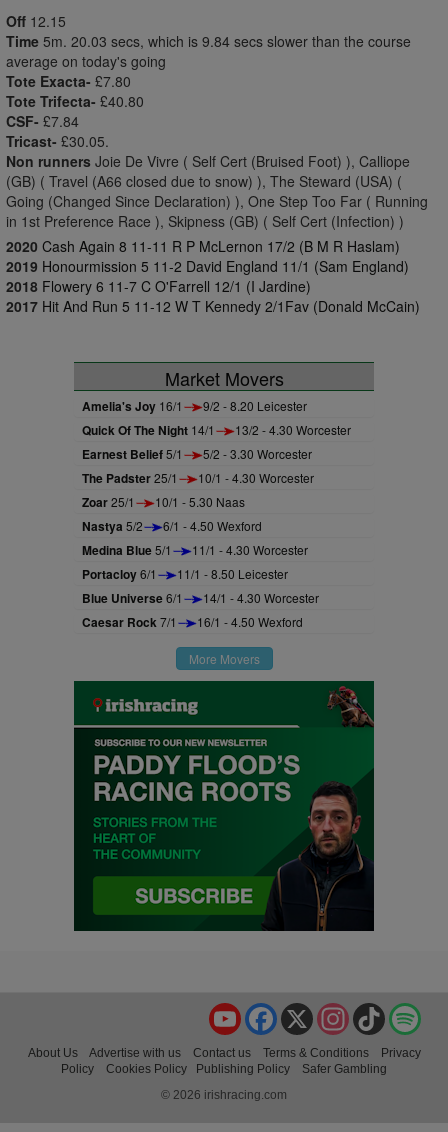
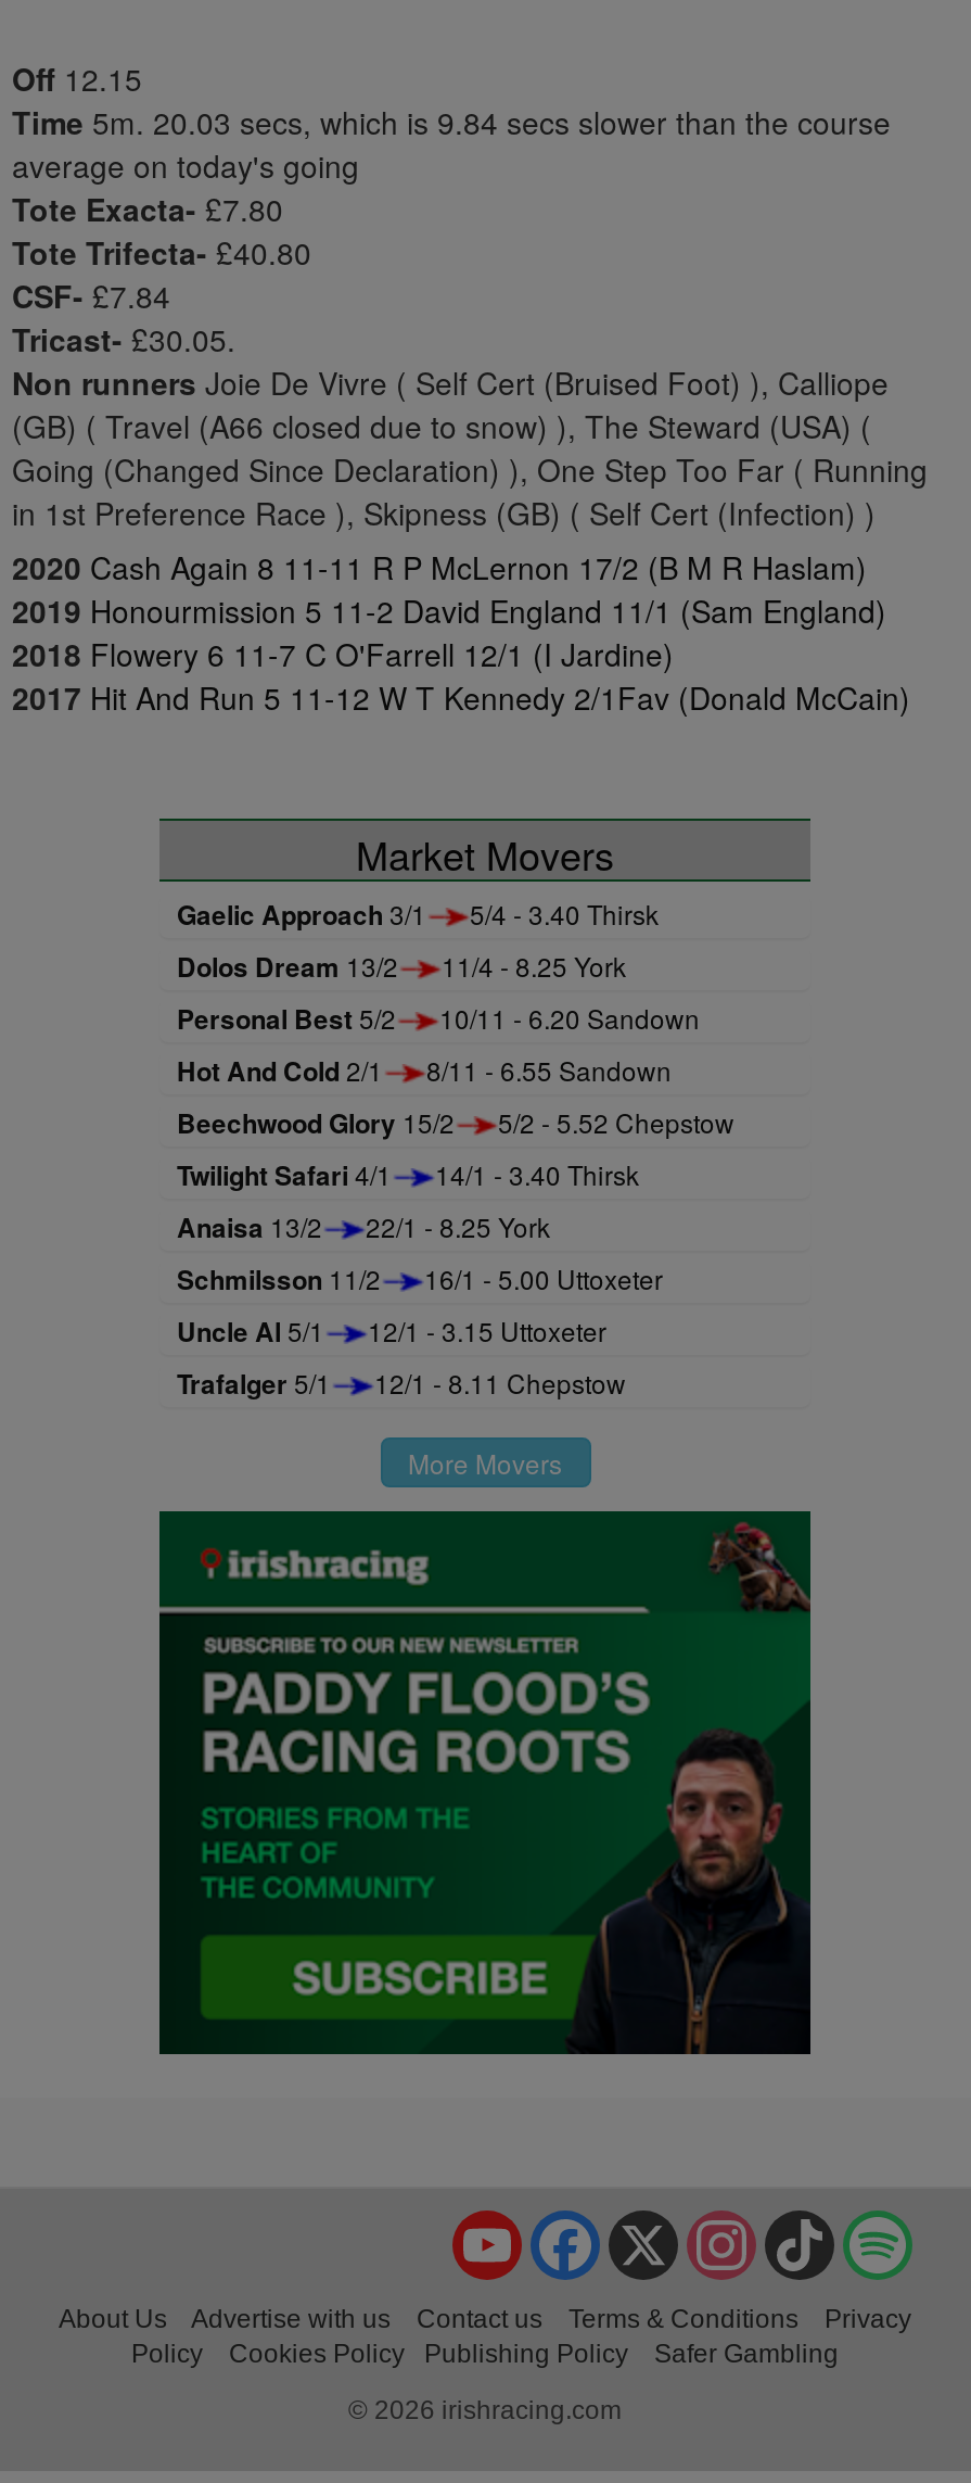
[82,397,351,631] Amelia's Joy 16/1 | 9/2 - 8.20 Leicester | Quick Of The Night 14/1 | 13/2 - 4.30 Worcester | Earnest Belief 5/1 | 5/2 - 3.30 Worcester | The Padster 25/1 | 10/1 - 4.30 Worcester | Zoar 25/1 | 10/1 - 5.30 Naas | Nastya 5/2 | 6/1 - 4.50 Wexford | Medina Blue 5/1 | 11/1 - 4.30 Worcester | Portacloy 6/1 | 11/1 - 8.50 Leicester | Blue Universe 6/1 | 14/1 - 4.30 Worcester | Caesar Rock 7/1 | 16/1 - 4.50 Wexford -> [177,895,734,1403] Gaelic Approach 3/1 | 5/4 - 3.40 Thirsk | Dolos Dream 13/2 | 11/4 - 8.25 York | Personal Best 5/2 | 10/11 - 6.20 Sandown | Hot And Cold 2/1 | 8/11 - 6.55 Sandown | Beechwood Glory 15/2 | 5/2 - 5.52 Chepstow | Twilight Safari 4/1 | 14/1 - 3.40 Thirsk | Anaisa 13/2 | 22/1 - 8.25 York | Schmilsson 11/2 | 16/1 - 5.00 Uttoxeter | Uncle Al 5/1 | 12/1 - 3.15 Uttoxeter | Trafalger 5/1 | 12/1 - 8.11 Chepstow

